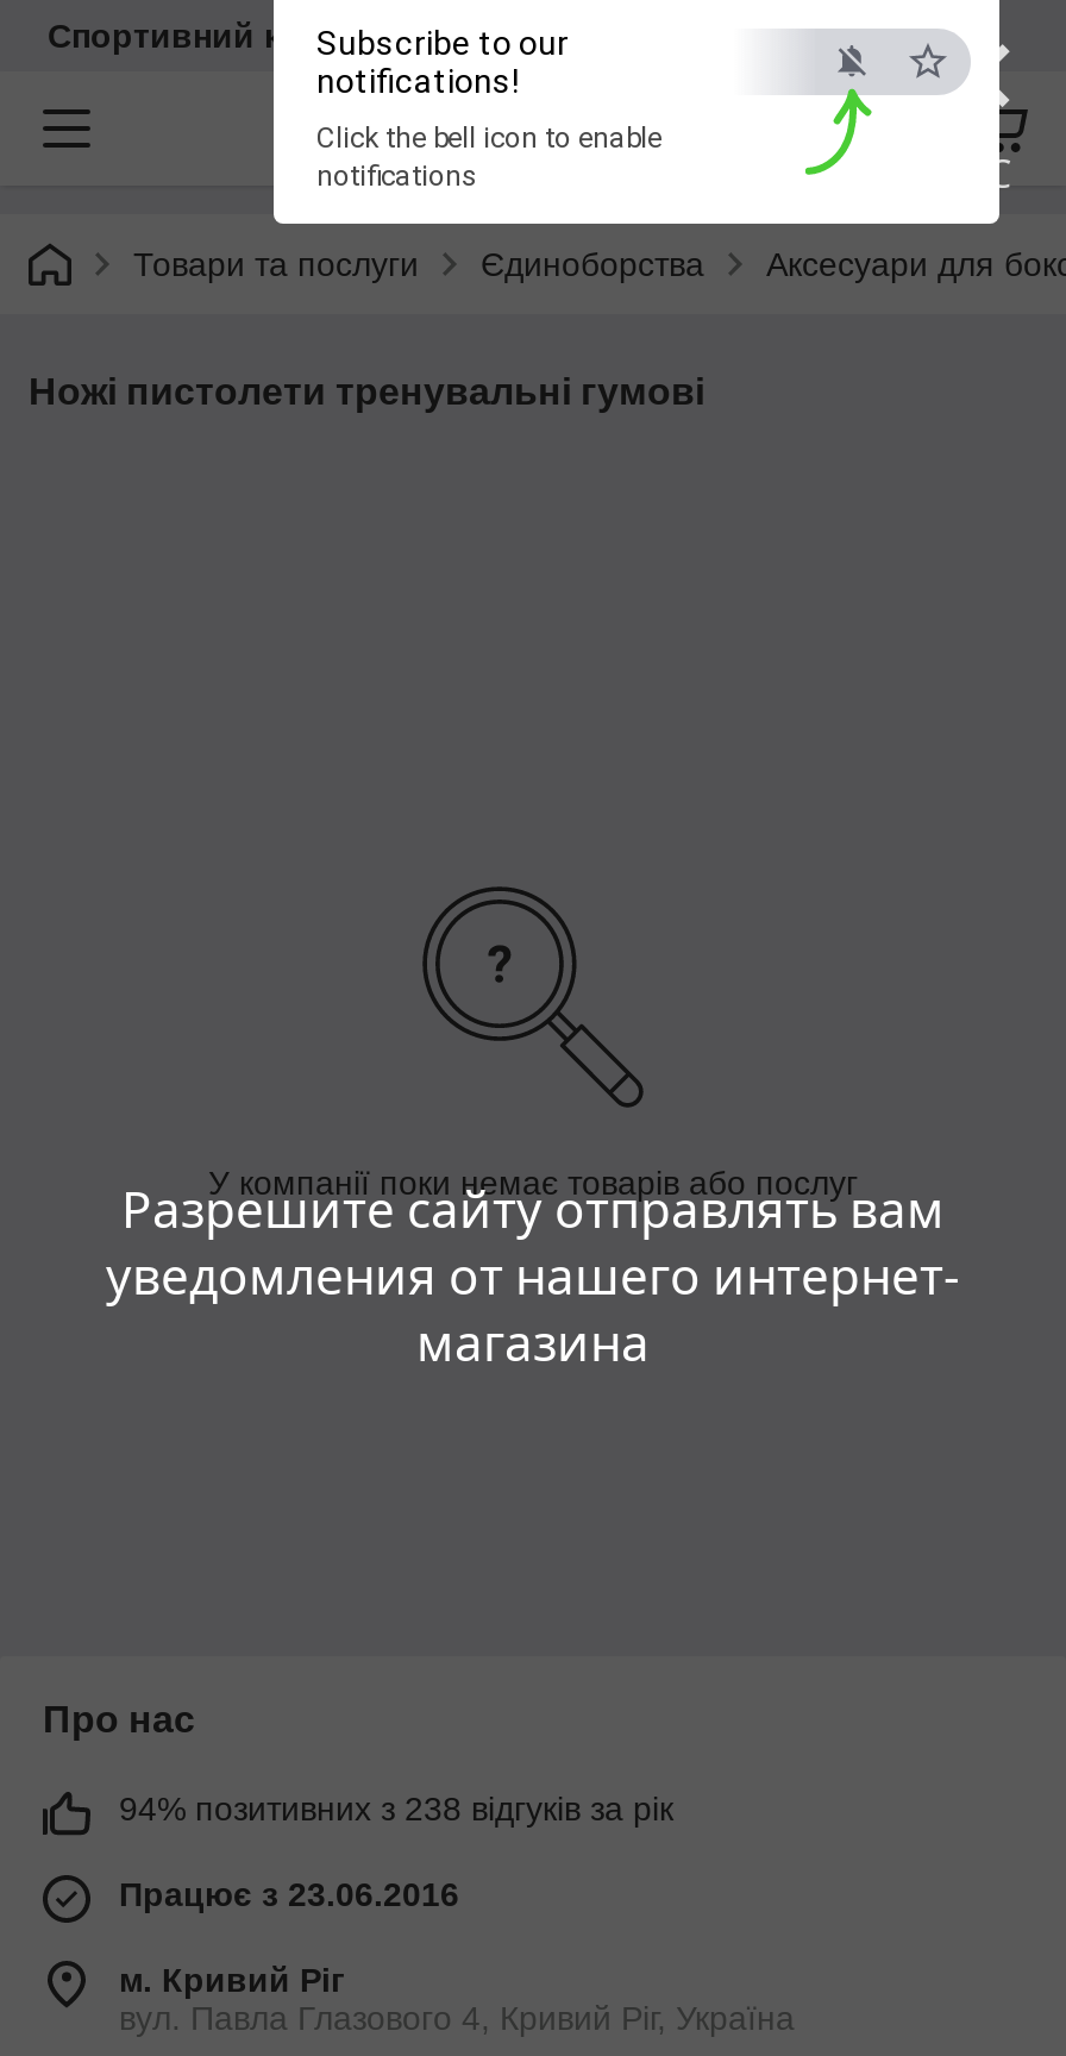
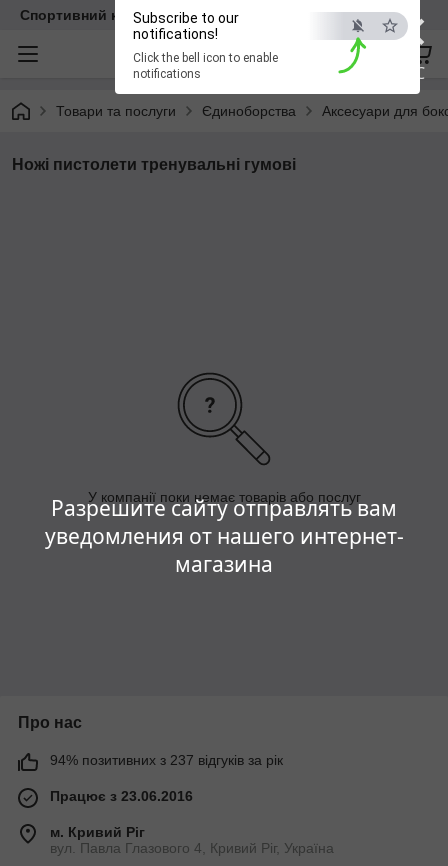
[119,1791,673,1829] 94% позитивних з 238 відгуків за рік -> [50,752,283,768] 94% позитивних з 237 відгуків за рік

